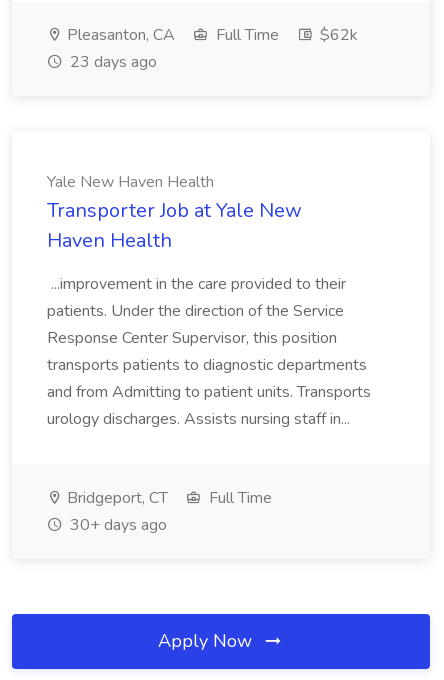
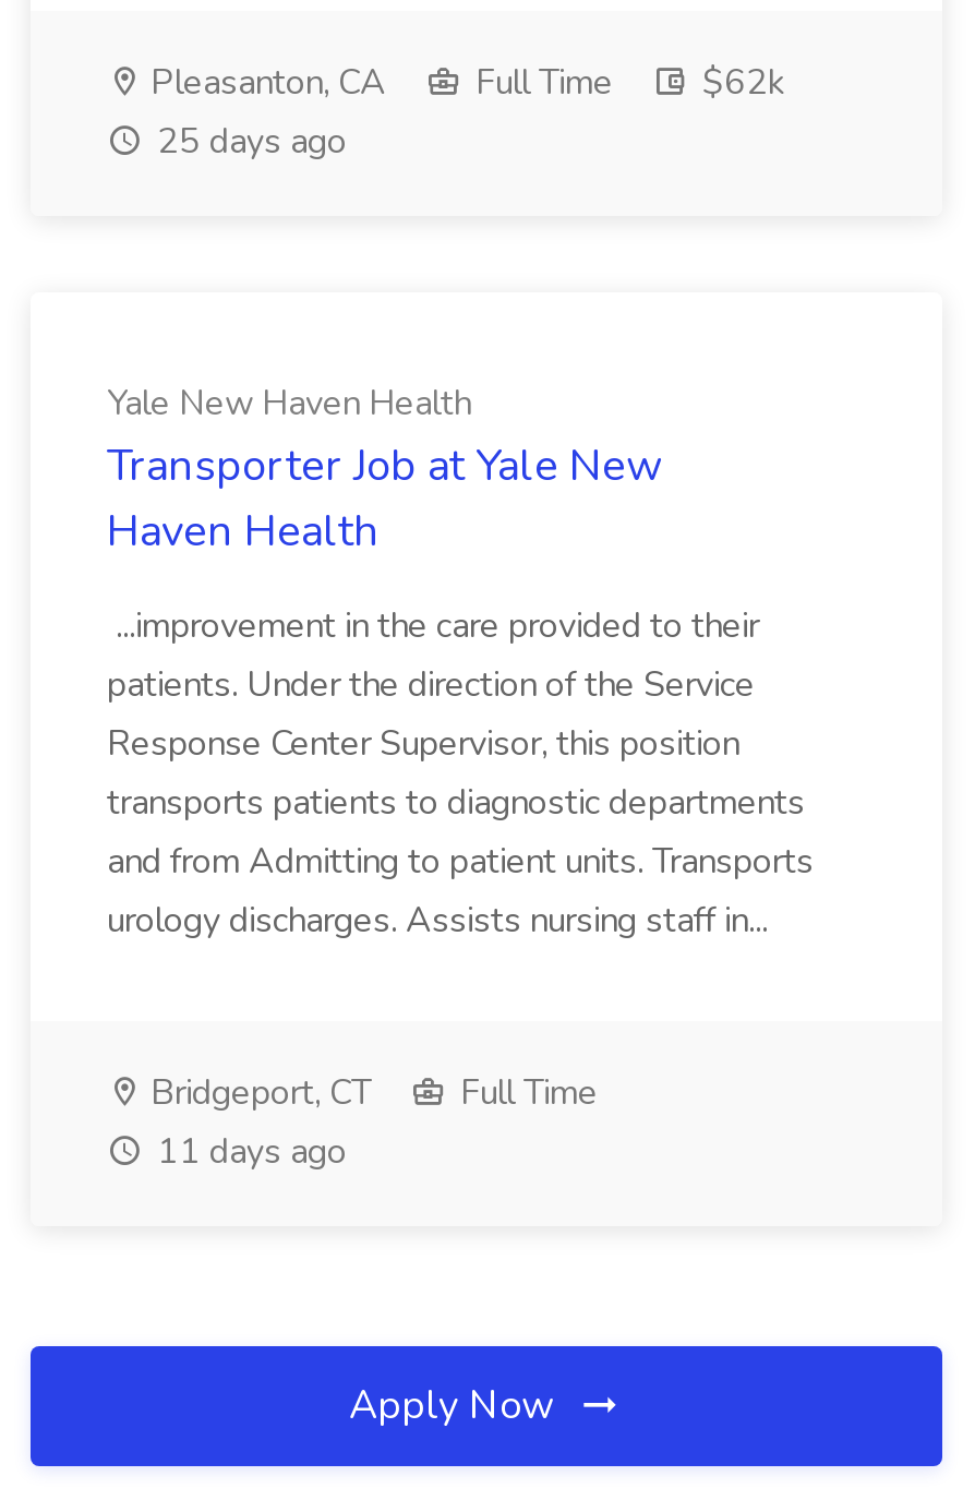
[66,51,157,73] 23 days ago -> [148,118,347,166] 25 days ago
[66,514,167,536] 30+ days ago -> [148,1128,347,1176] 11 days ago

